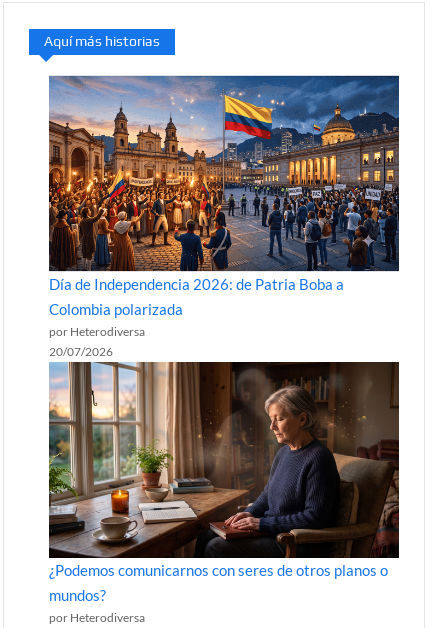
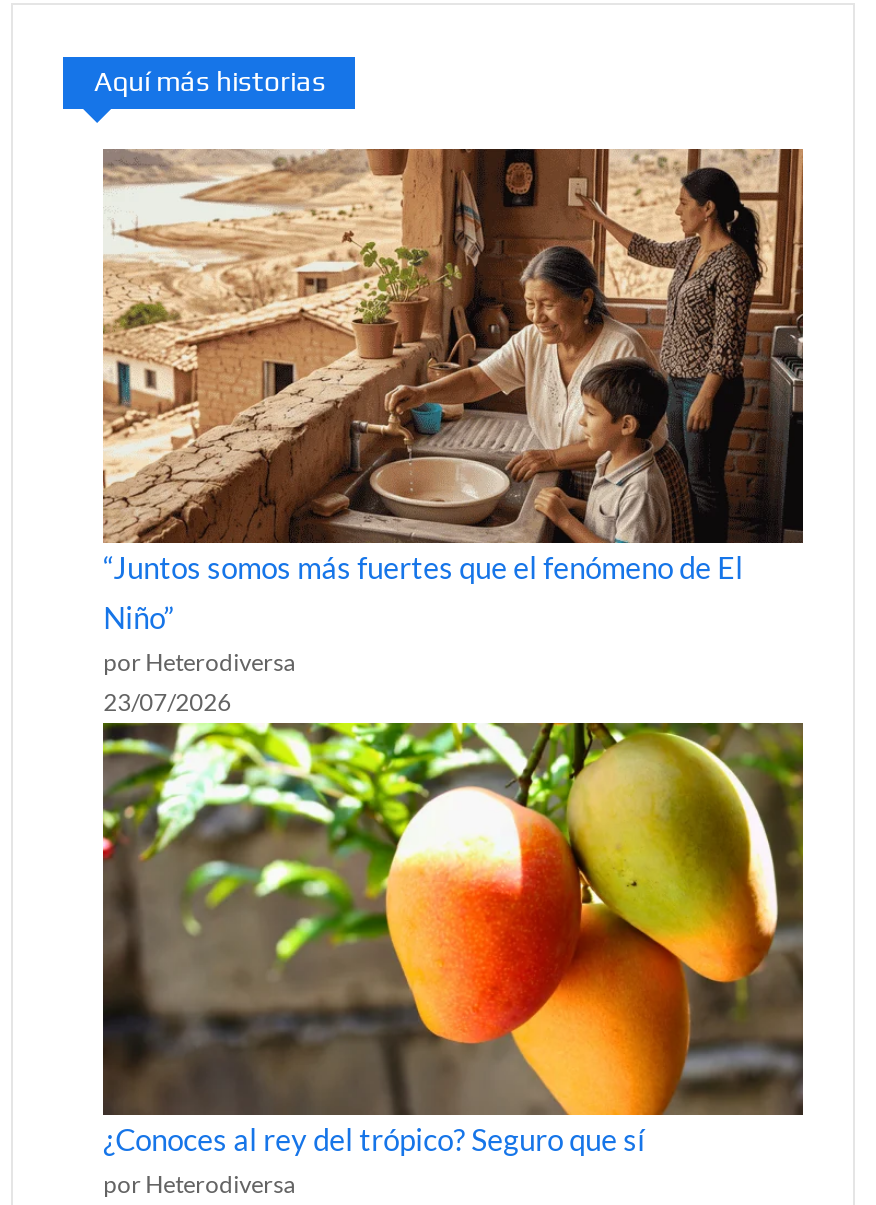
[48,75,400,318] [image] | Día de Independencia 2026: de Patria Boba a | Colombia polarizada -> [101,147,805,634] [image] | “Juntos somos más fuertes que el fenómeno de El | Niño”
[49,344,113,359] 20/07/2026 -> [103,686,231,716] 23/07/2026
[49,361,399,604] [image] | ¿Podemos comunicarnos con seres de otros planos o | mundos? -> [101,721,803,1157] [image] | ¿Conoces al rey del trópico? Seguro que sí

